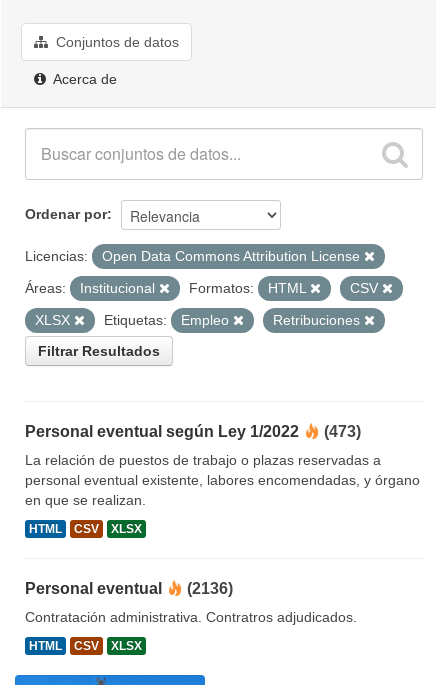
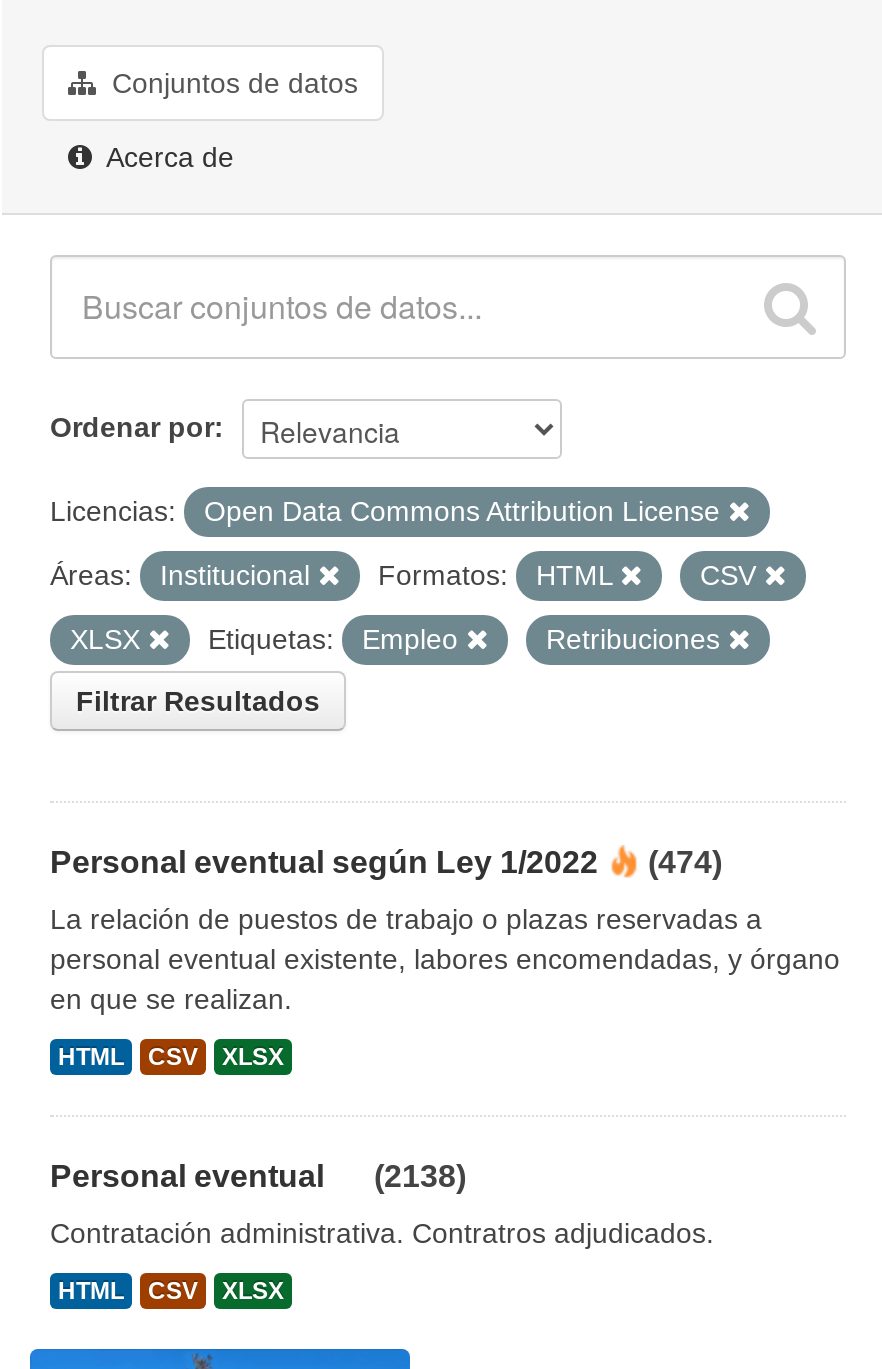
[25,423,361,440] Personal eventual según Ley 1/2022 (473) -> [50,845,722,879] Personal eventual según Ley 1/2022 (474)
[25,580,233,597] Personal eventual (2136) -> [50,1159,466,1193] Personal eventual (2138)

